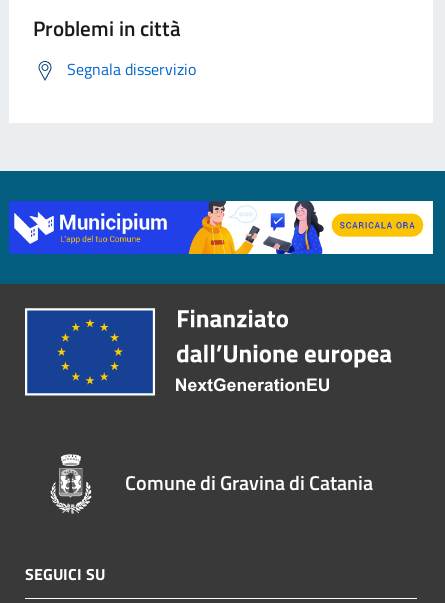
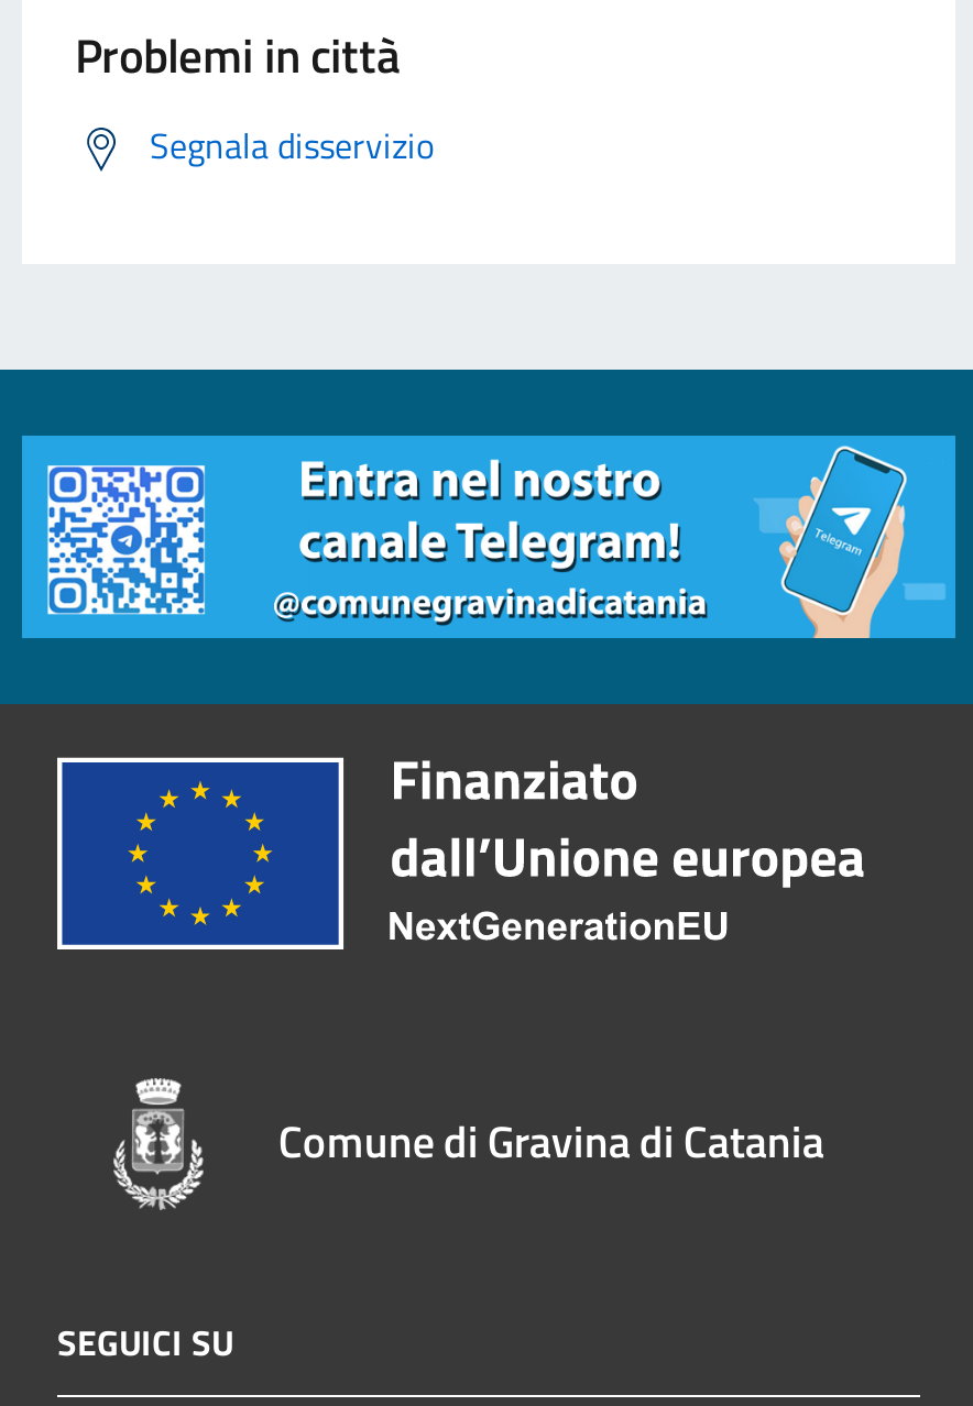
[9,200,434,255] [image] -> [22,433,955,640] [image]

